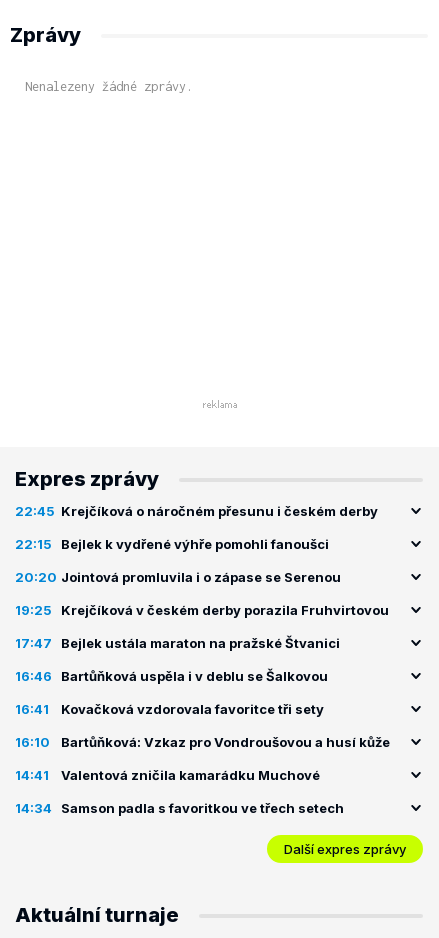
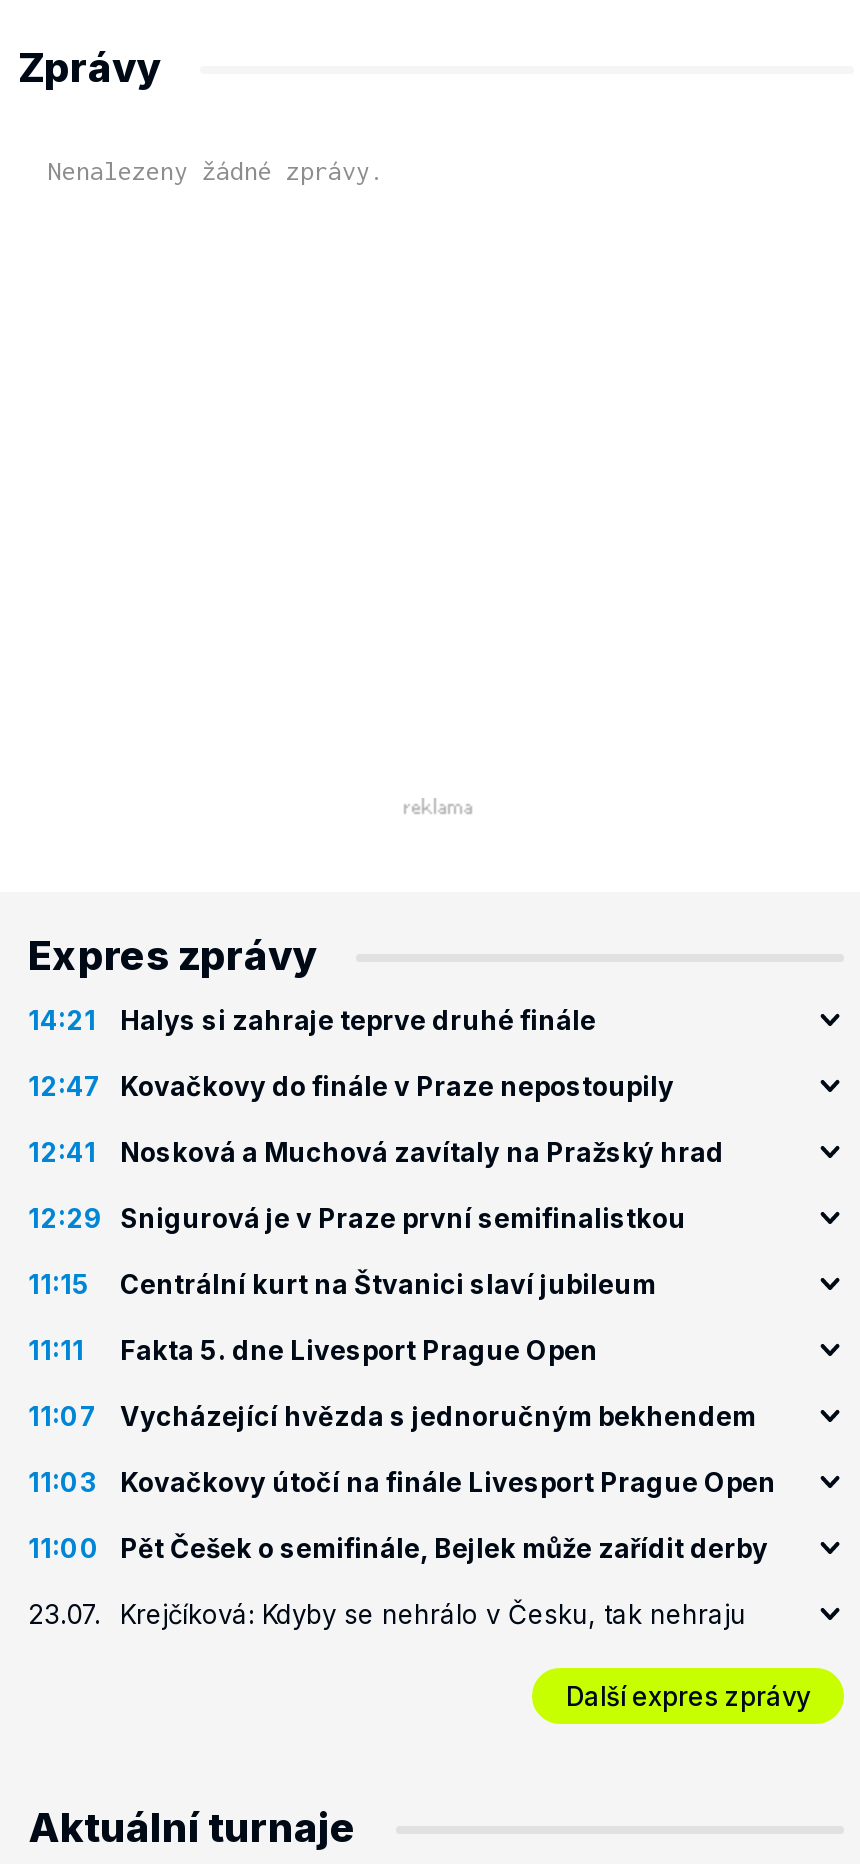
[15,503,378,519] 22:45 Krejčíková o náročném přesunu i českém derby -> [28,1004,596,1036] 14:21 | Halys si zahraje teprve druhé finále
[15,536,329,552] 22:15 Bejlek k vydřené výhře pomohli fanoušci -> [28,1070,674,1102] 12:47 Kovačkovy do finále v Praze nepostoupily
[15,569,341,585] 20:20 Jointová promluvila i o zápase se Serenou -> [28,1136,724,1168] 12:41 | Nosková a Muchová zavítaly na Pražský hrad
[15,602,389,618] 19:25 Krejčíková v českém derby porazila Fruhvirtovou -> [28,1202,686,1234] 12:29 Snigurová je v Praze první semifinalistkou
[15,635,340,651] 17:47 Bejlek ustála maraton na pražské Štvanici -> [28,1268,656,1300] 11:15 | Centrální kurt na Štvanici slaví jubileum
[15,668,328,684] 16:46 Bartůňková uspěla i v deblu se Šalkovou -> [28,1334,598,1366] 11:11 | Fakta 5. dne Livesport Prague Open
[15,701,324,717] 16:41 | Kovačková vzdorovala favoritce tři sety -> [28,1400,756,1432] 11:07 | Vycházející hvězda s jednoručným bekhendem
[15,734,390,750] 16:10 | Bartůňková: Vzkaz pro Vondroušovou a husí kůže -> [28,1466,776,1498] 11:03 | Kovačkovy útočí na finále Livesport Prague Open
[15,767,320,783] 14:41 | Valentová zničila kamarádku Muchové -> [28,1532,768,1564] 11:00 | Pět Češek o semifinále, Bejlek může zařídit derby
[15,800,344,816] 14:34 Samson padla s favoritkou ve třech setech -> [28,1598,746,1630] 23.07. | Krejčíková: Kdyby se nehrálo v Česku, tak nehraju

